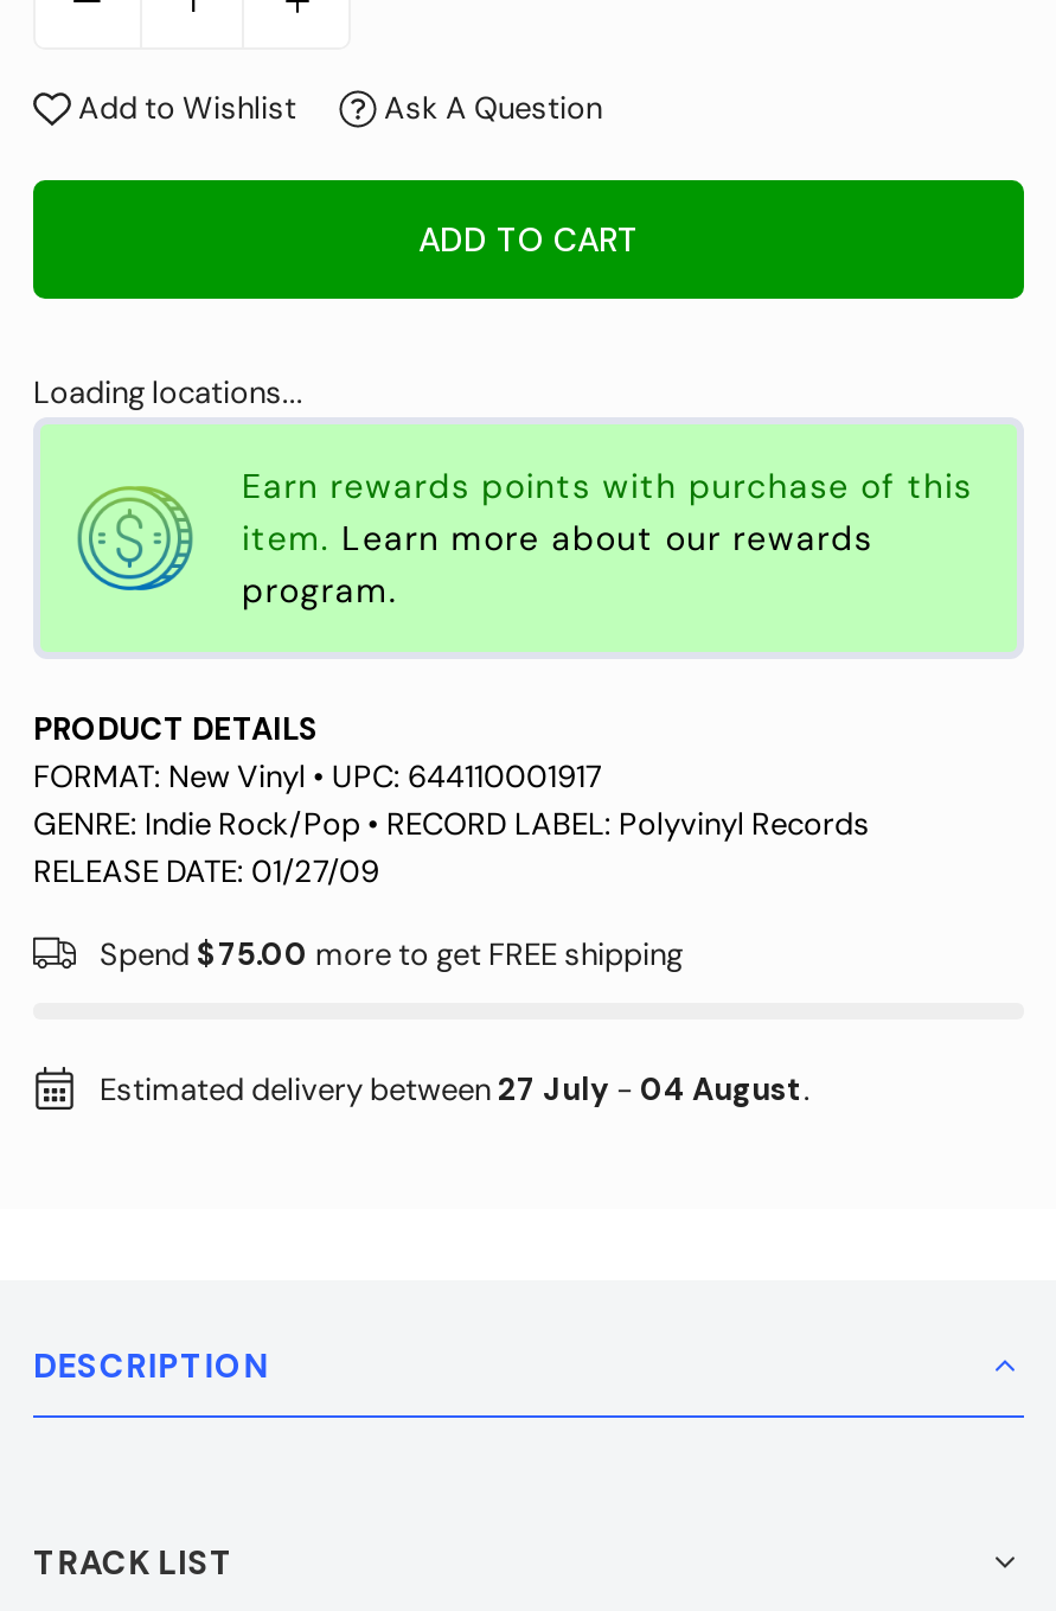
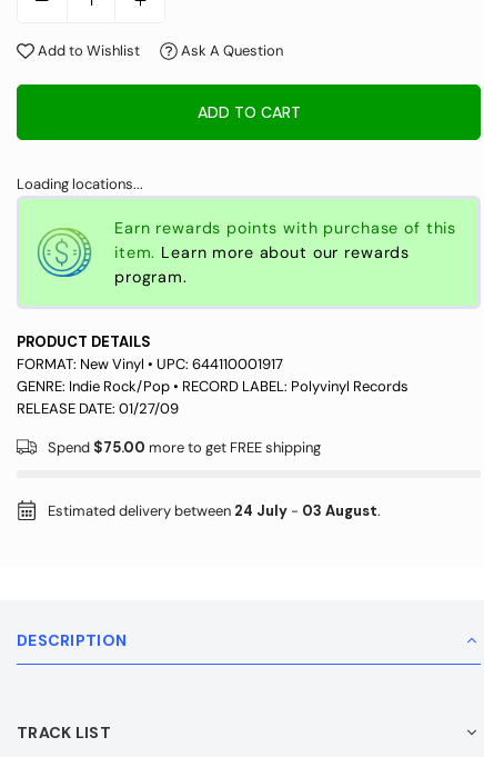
[100,1069,811,1109] Estimated delivery between 27 July - 04 August. -> [48,501,381,520] Estimated delivery between 24 July - 03 August.

